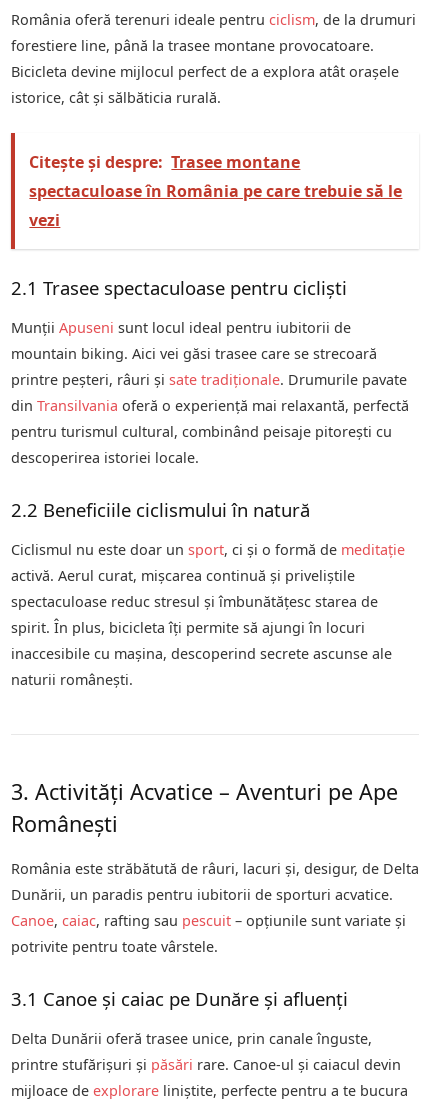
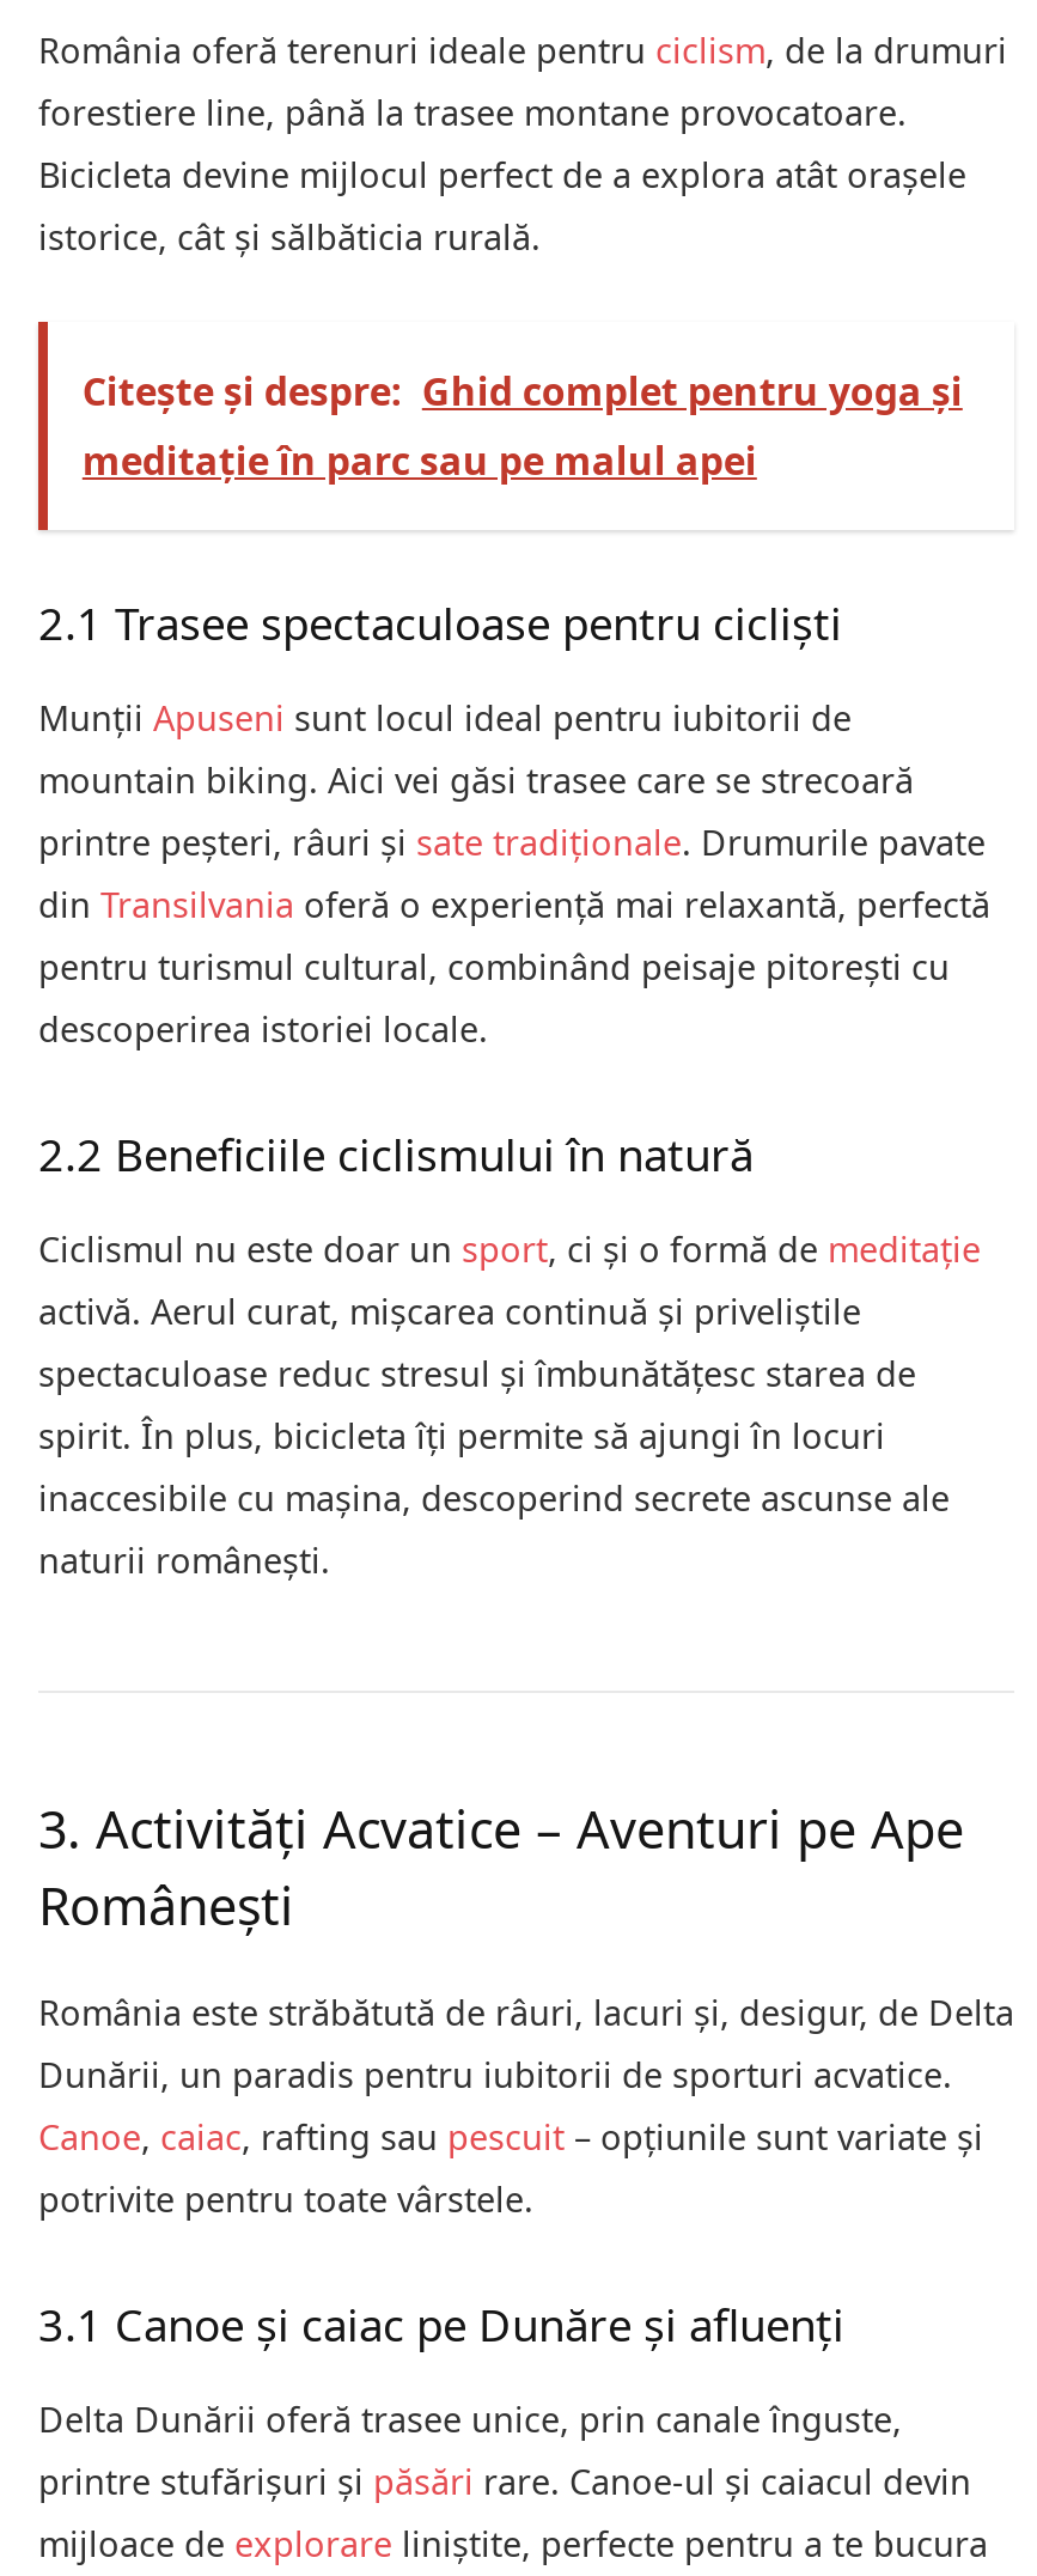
[29,151,402,231] Citește și despre: Trasee montane | spectaculoase în România pe care trebuie să le | vezi -> [82,364,963,486] Citește și despre: Ghid complet pentru yoga și | meditație în parc sau pe malul apei

